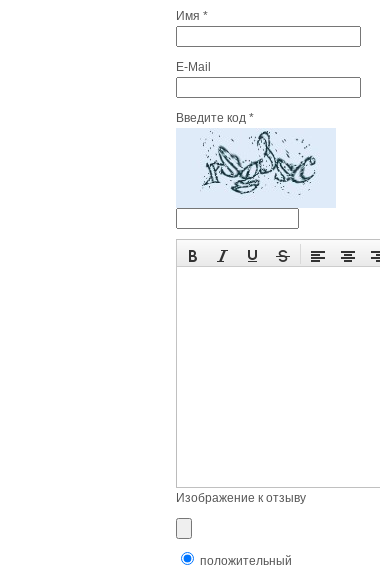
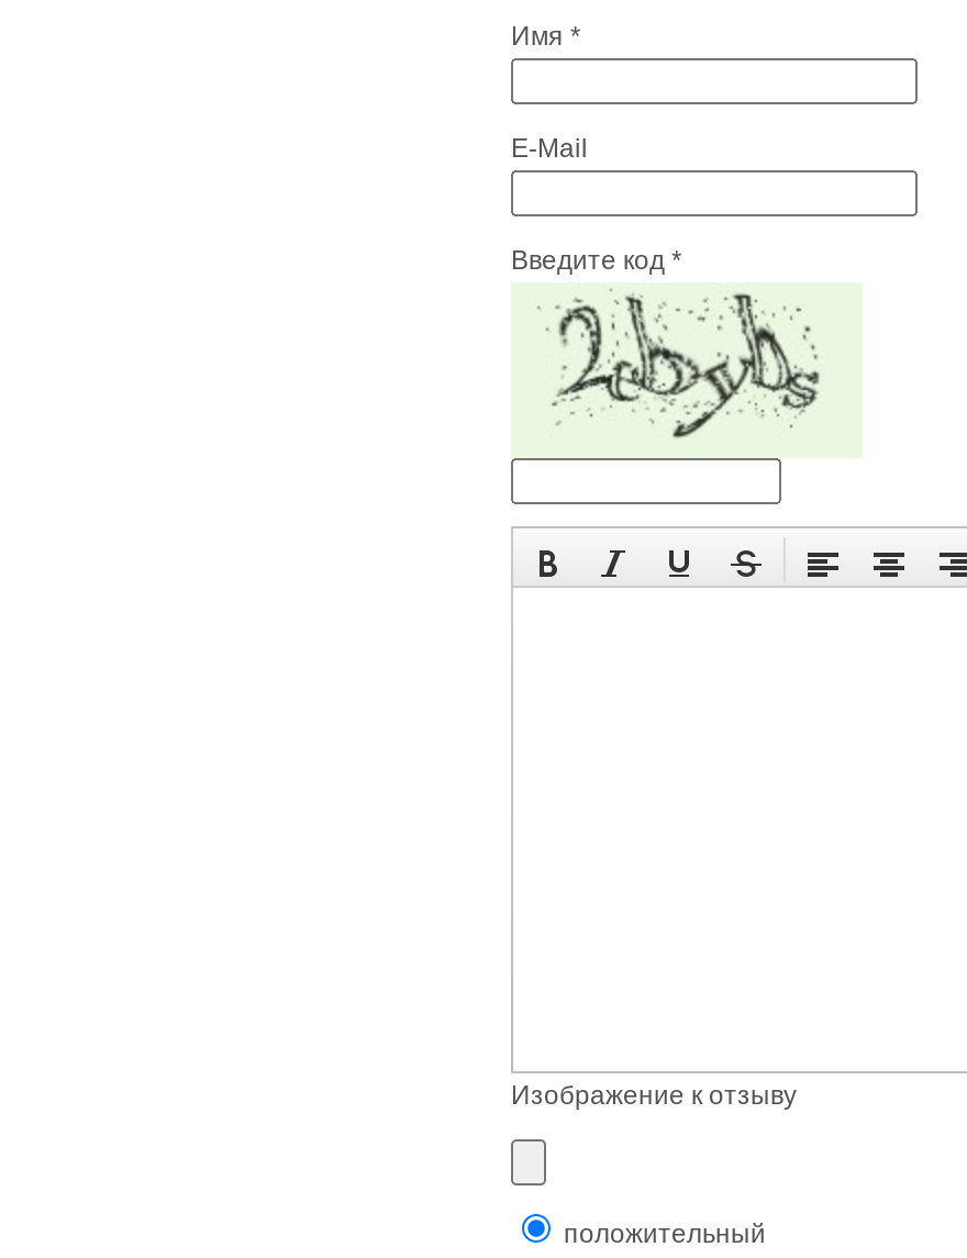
[176,128,336,208] [image] -> [511,282,863,458] [image]

